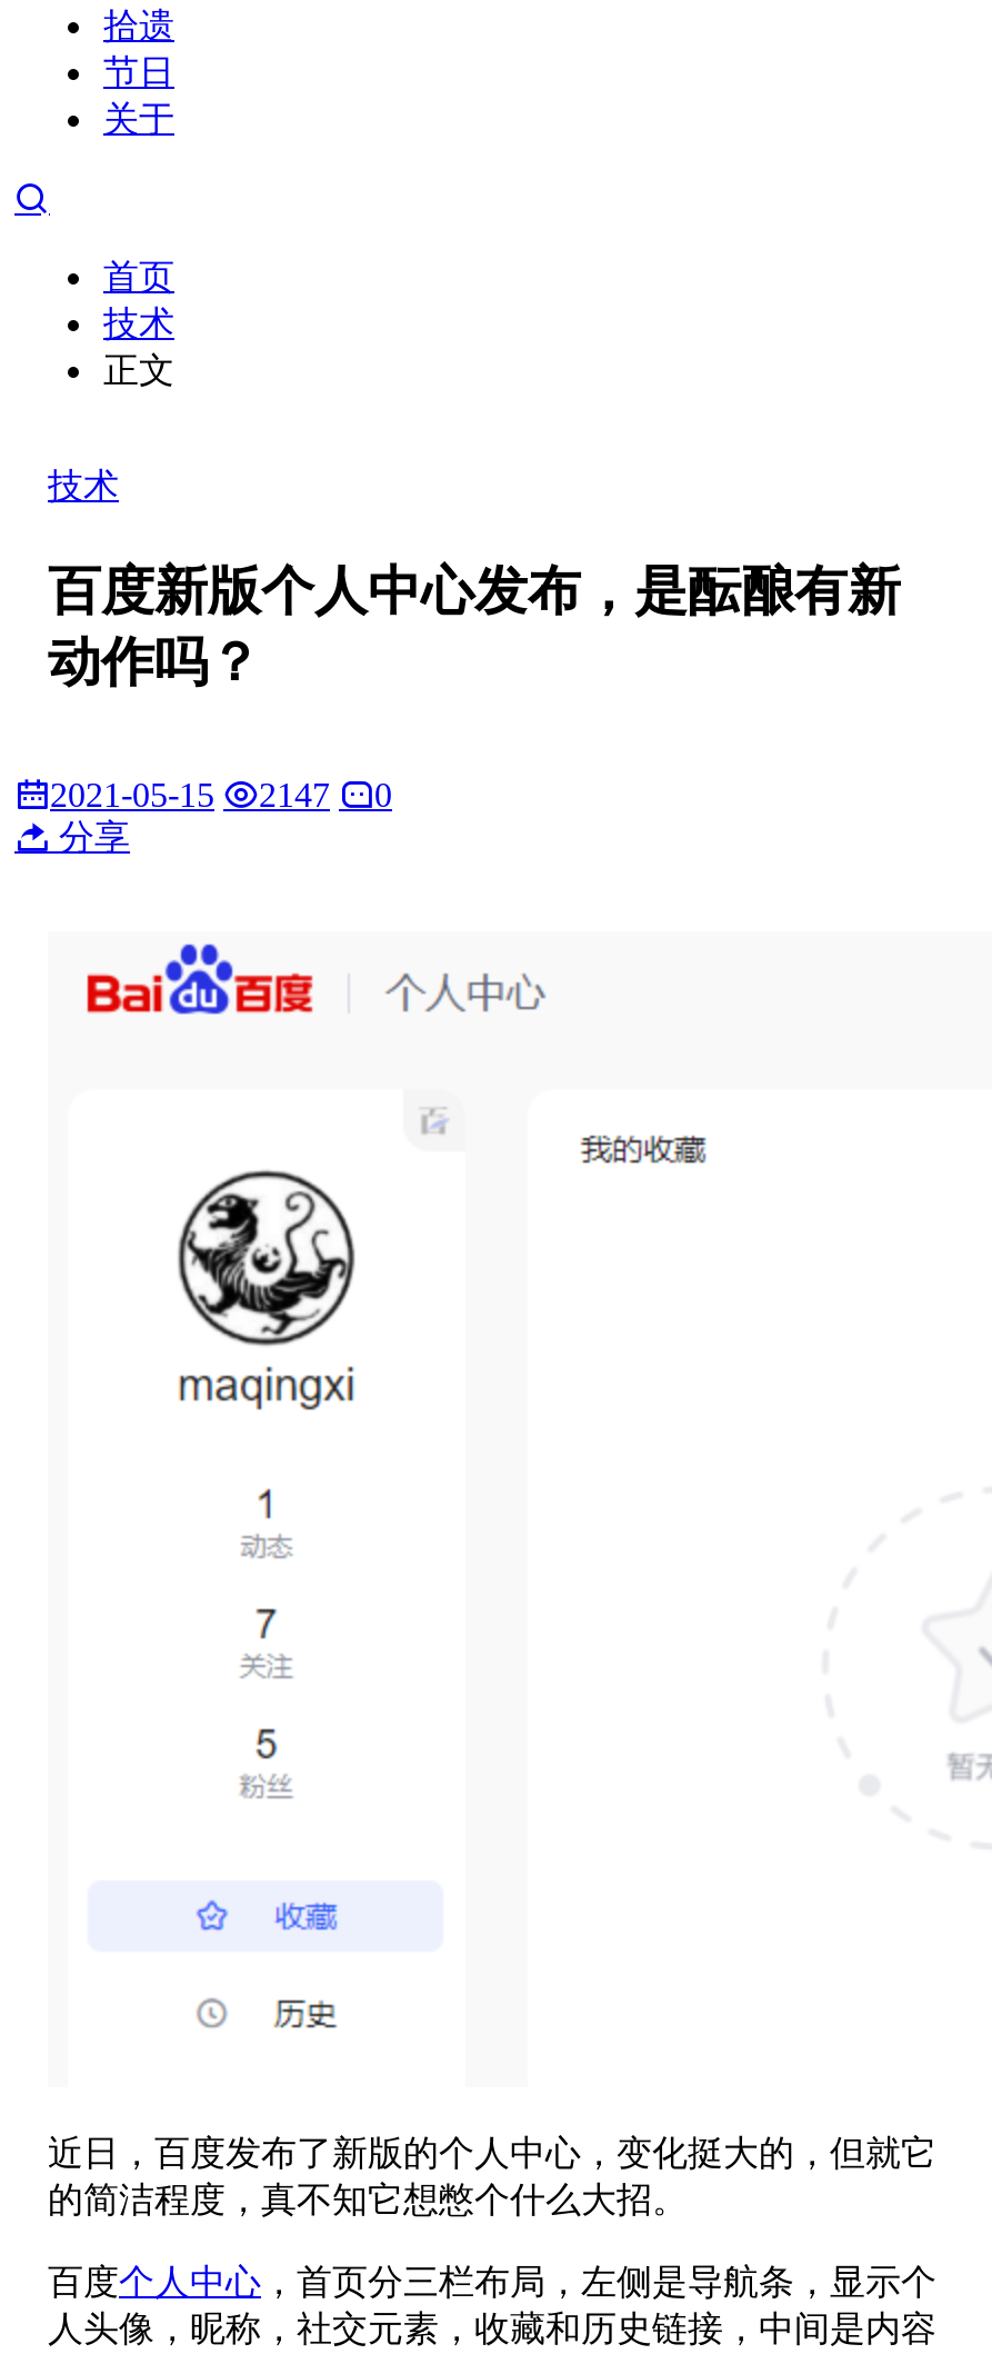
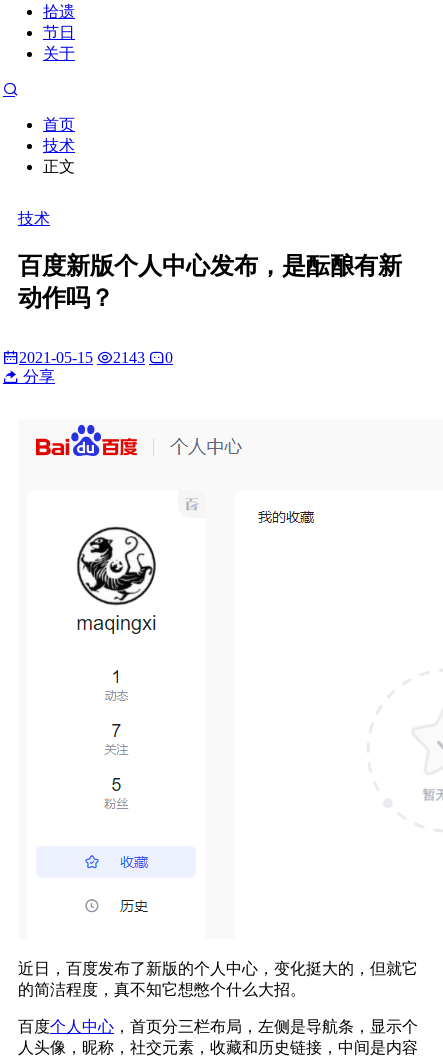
[259,775,330,813] 2147 -> [113,349,145,366] 2143

